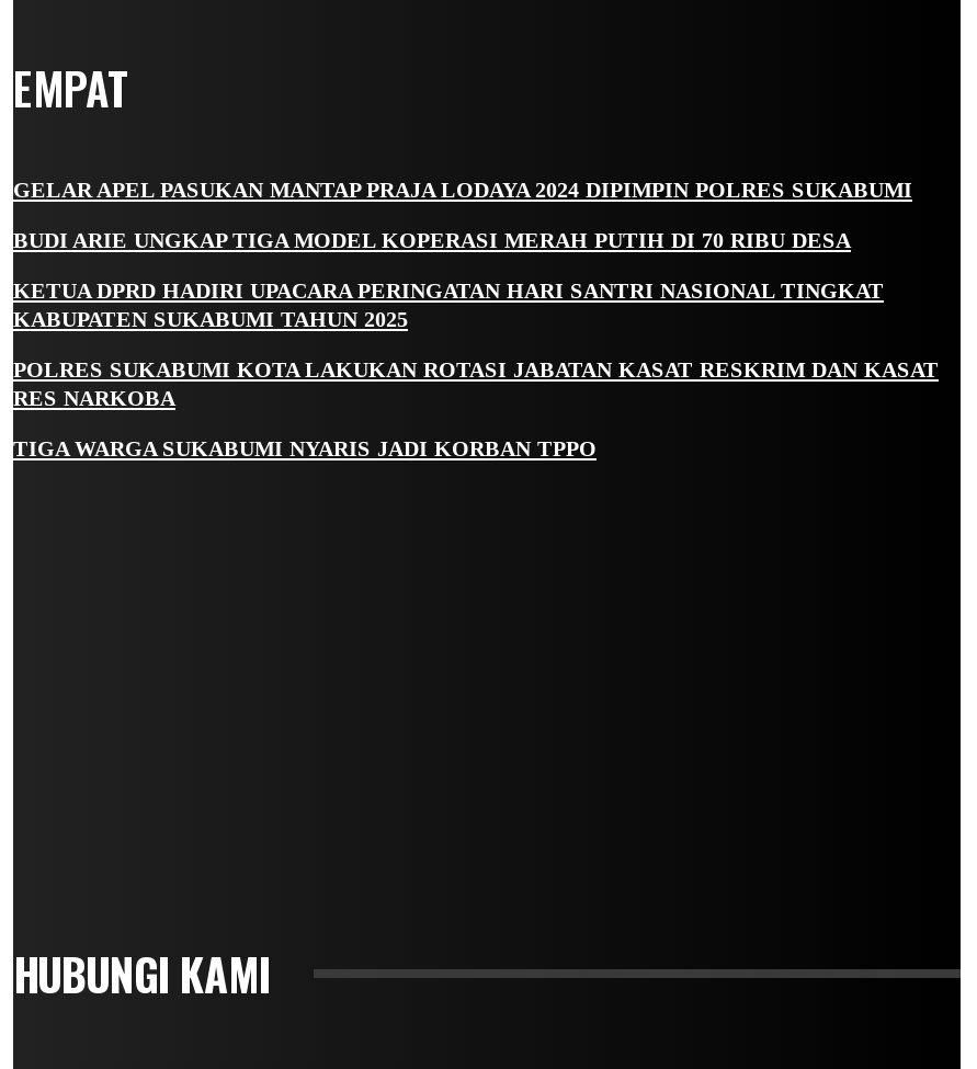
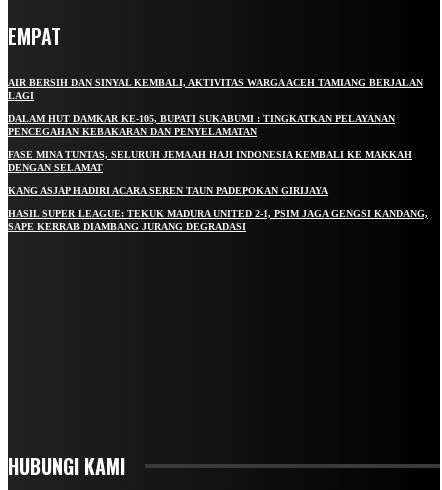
[13,178,912,202] GELAR APEL PASUKAN MANTAP PRAJA LODAYA 2024 DIPIMPIN POLRES SUKABUMI -> [8,77,423,101] AIR BERSIH DAN SINYAL KEMBALI, AKTIVITAS WARGA ACEH TAMIANG BERJALAN | LAGI
[13,228,851,252] BUDI ARIE UNGKAP TIGA MODEL KOPERASI MERAH PUTIH DI 70 RIBU DESA -> [8,113,395,137] DALAM HUT DAMKAR KE-105, BUPATI SUKABUMI : TINGKATKAN PELAYANAN | PENCEGAHAN KEBAKARAN DAN PENYELAMATAN
[13,279,884,331] KETUA DPRD HADIRI UPACARA PERINGATAN HARI SANTRI NASIONAL TINGKAT | KABUPATEN SUKABUMI TAHUN 2025 -> [8,149,412,173] FASE MINA TUNTAS, SELURUH JEMAAH HAJI INDONESIA KEMBALI KE MAKKAH | DENGAN SELAMAT
[13,358,939,410] POLRES SUKABUMI KOTA LAKUKAN ROTASI JABATAN KASAT RESKRIM DAN KASAT | RES NARKOBA -> [8,185,328,196] KANG ASJAP HADIRI ACARA SEREN TAUN PADEPOKAN GIRIJAYA
[13,437,597,461] TIGA WARGA SUKABUMI NYARIS JADI KORBAN TPPO -> [8,208,428,232] HASIL SUPER LEAGUE: TEKUK MADURA UNITED 2-1, PSIM JAGA GENGSI KANDANG, | SAPE KERRAB DIAMBANG JURANG DEGRADASI

